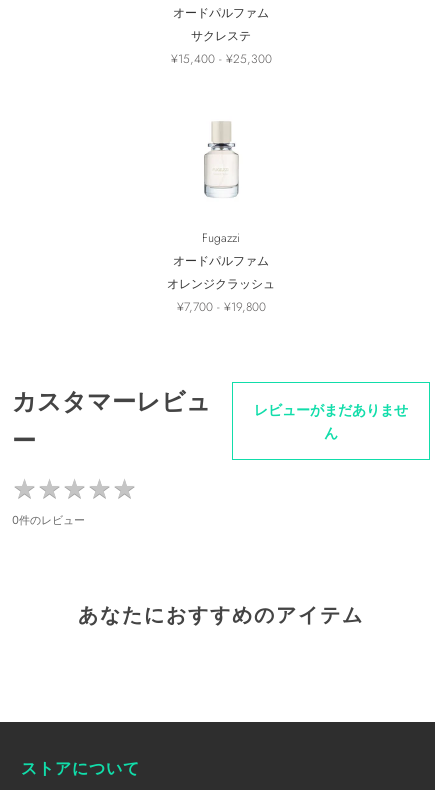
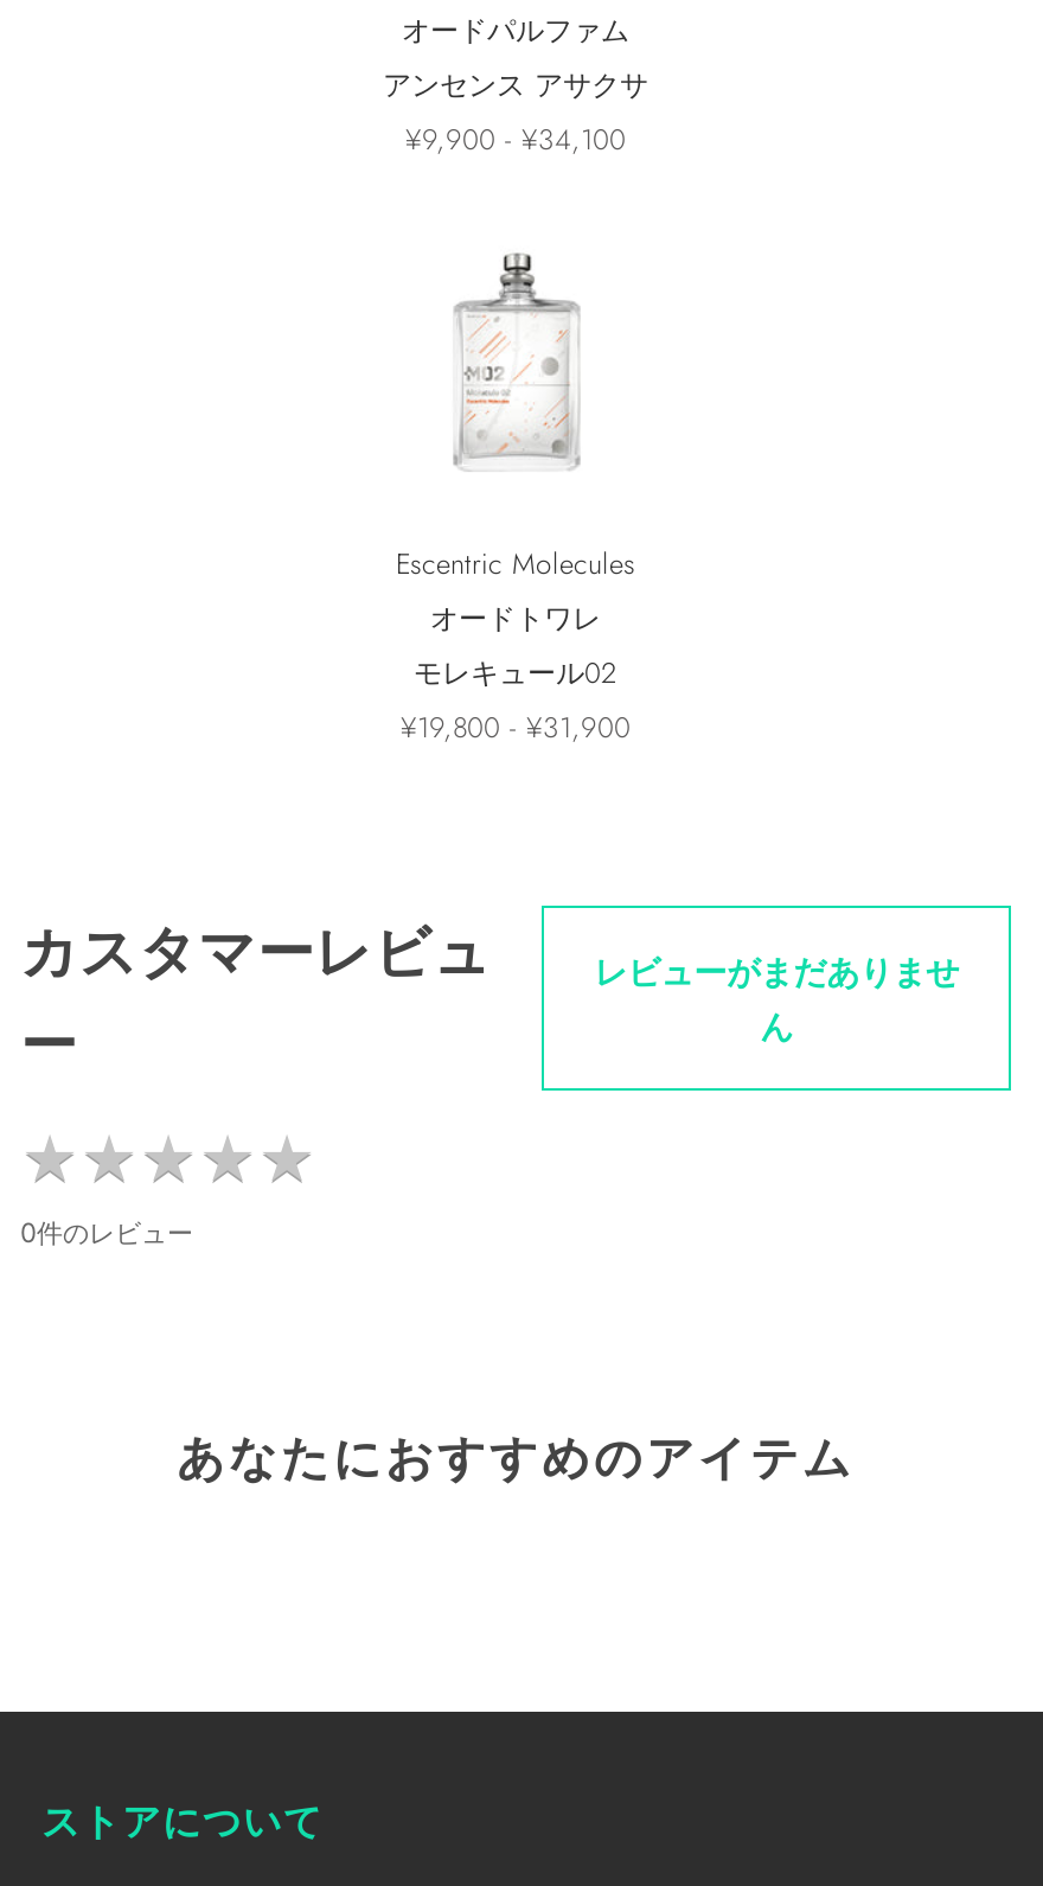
[170,26,271,67] サクレステ | ¥15,400 - ¥25,300 -> [383,63,648,160] アンセンス アサクサ | ¥9,900 - ¥34,100
[167,107,275,315] [image] | Fugazzi | オードパルファム | オレンジクラッシュ | ¥7,700 - ¥19,800 -> [396,251,635,748] [image] | Escentric Molecules | オードトワレ | モレキュール02 | ¥19,800 - ¥31,900

